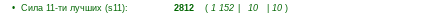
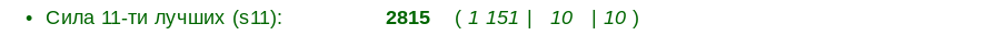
[174,3,194,13] 2812 -> [386,7,430,28] 2815
[205,3,234,13] (1 152 -> [455,7,519,28] (1 151

